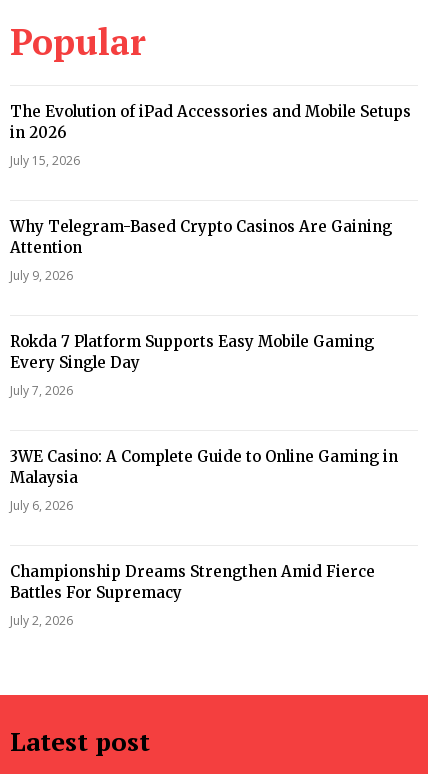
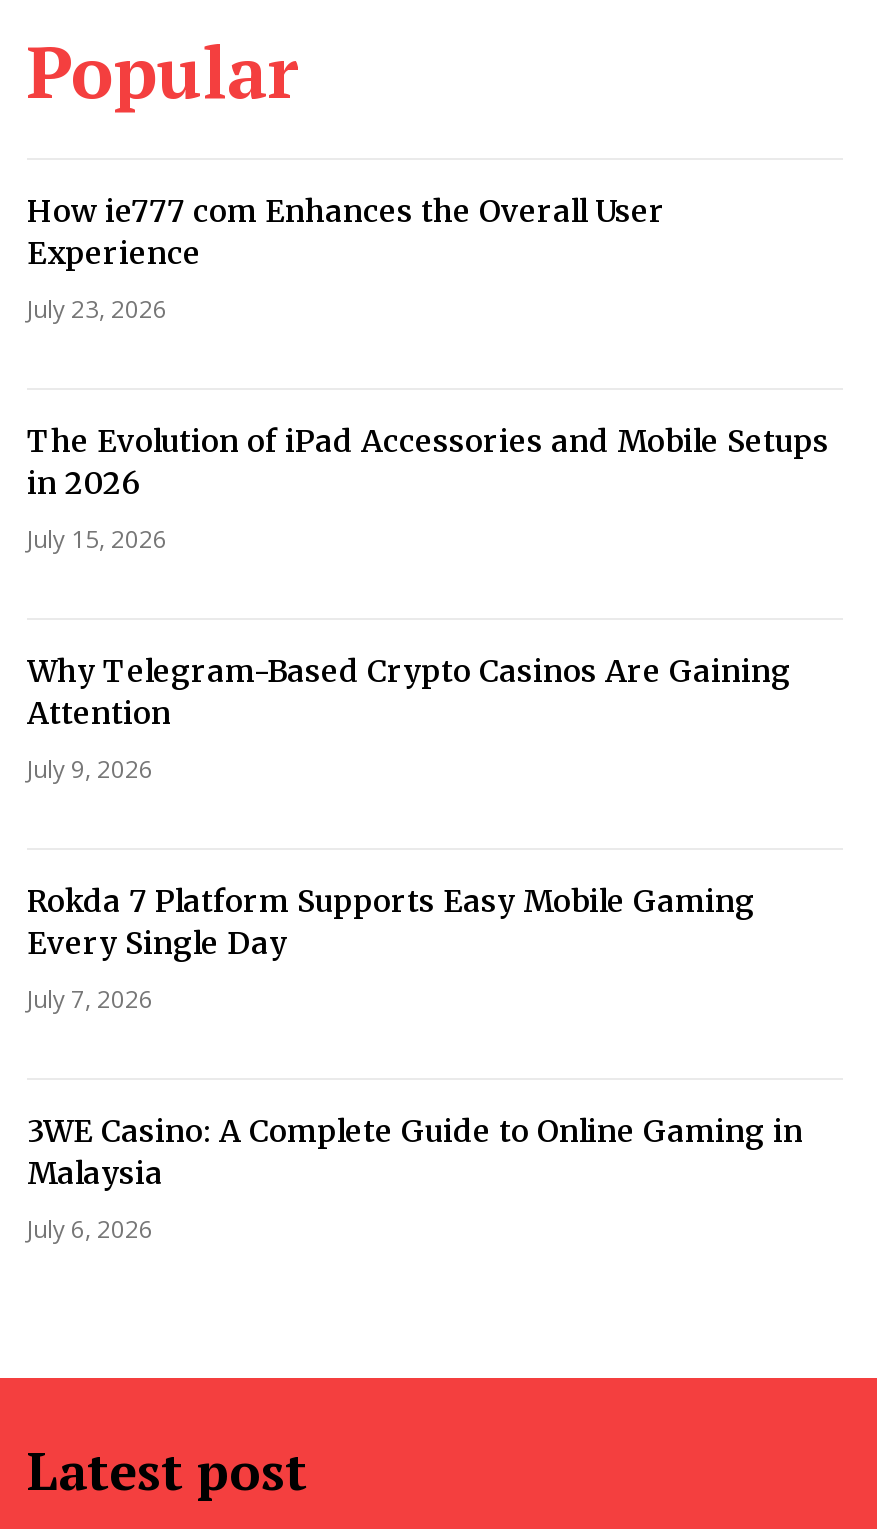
none -> [27,192,665,326] How ie777 com Enhances the Overall User | Experience | July 23, 2026
moved [10,102,411,514] -> [27,422,829,1246]: The Evolution of iPad Accessories and Mobile Setups | in 2026 | July 15, 2026 | ... | Malaysia | July 6, 2026
[10,562,375,629] Championship Dreams Strengthen Amid Fierce | Battles For Supremacy | July 2, 2026 -> none

